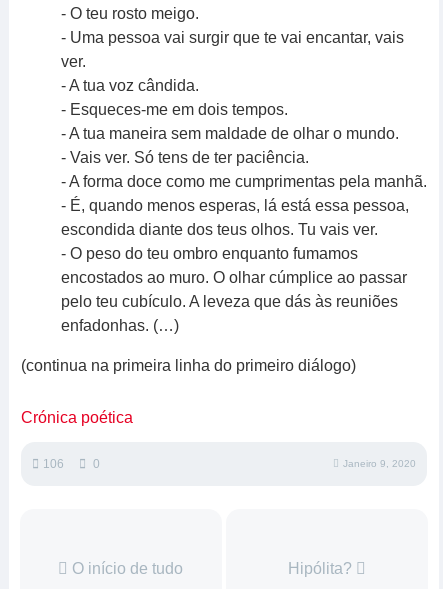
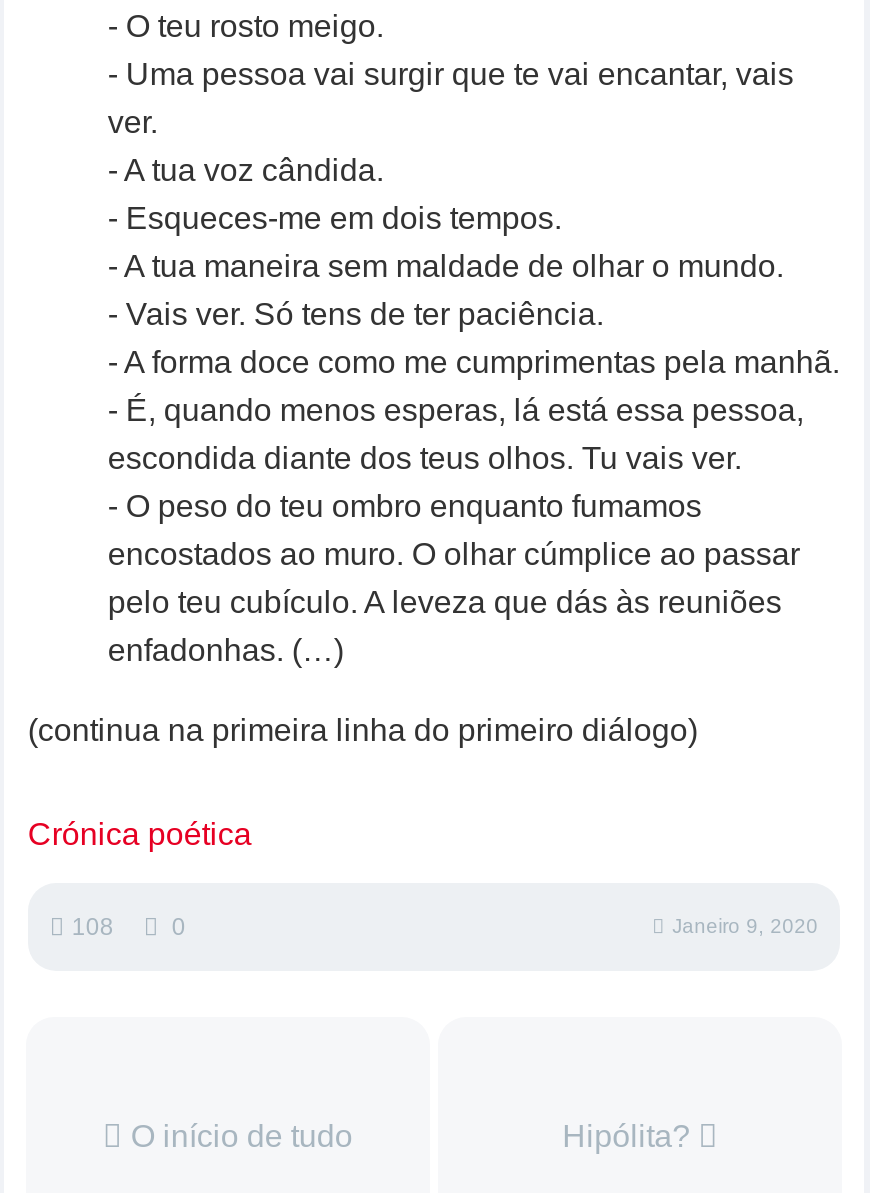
[43,457,100,471] 106 0 -> [72,913,186,941] 108 0

